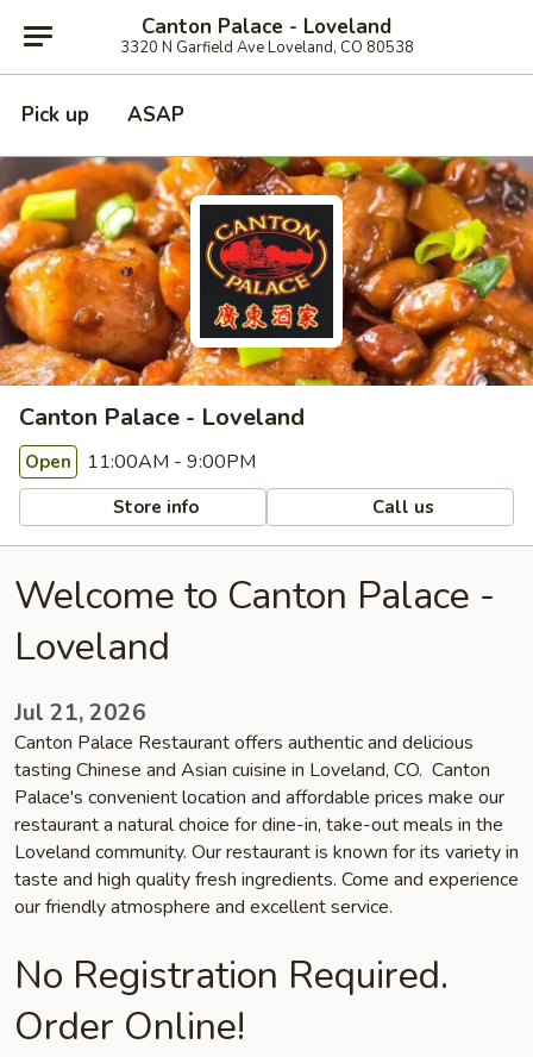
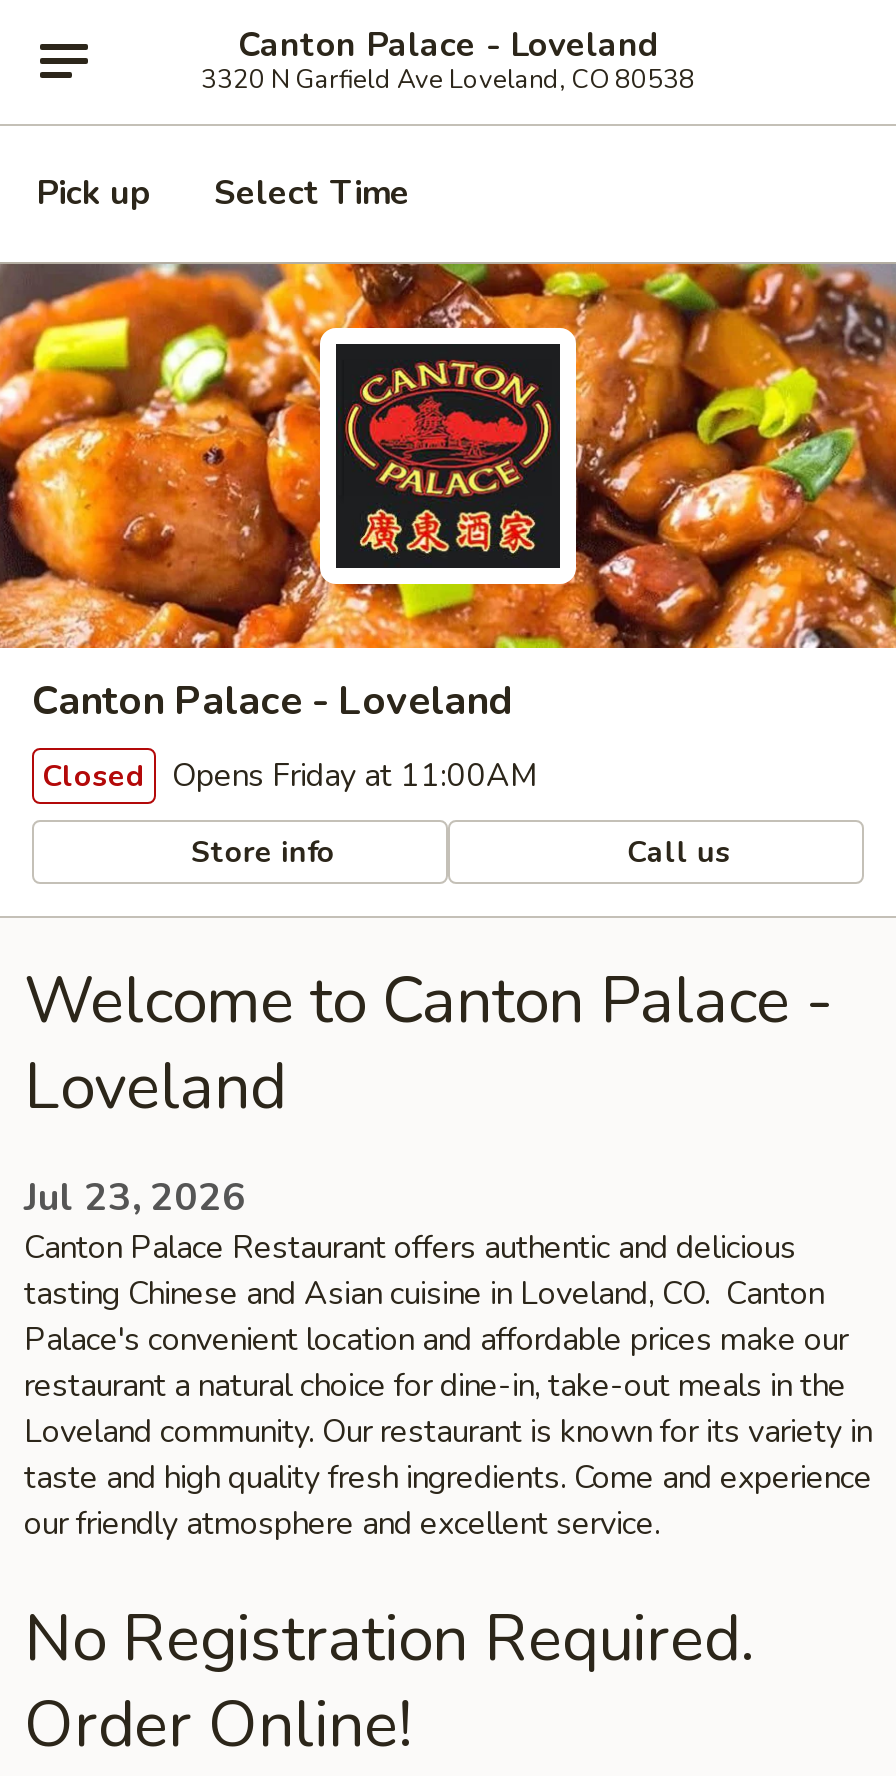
[127,101,184,129] ASAP -> [214,170,410,216] Select Time
[25,449,256,475] Open 11:00AM - 9:00PM -> [42,754,538,798] Closed Opens Friday at 11:00AM
[14,698,146,728] Jul 21, 2026 -> [24,1172,246,1224] Jul 23, 2026

